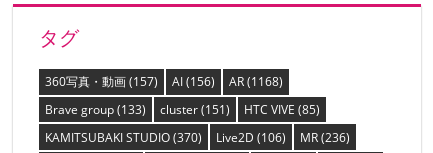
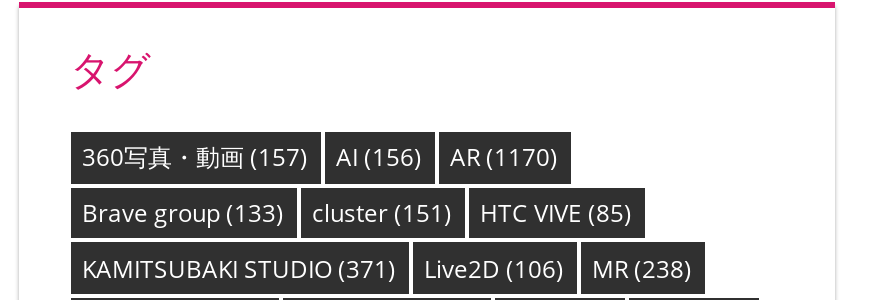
[44,73,282,90] 360写真・動画(157) AI (156) AR (1168) -> [82,140,558,174] 360写真・動画(157) AI (156) AR (1170)
[44,129,201,146] KAMITSUBAKI STUDIO (370) -> [82,251,396,285] KAMITSUBAKI STUDIO (371)
[299,129,349,146] MR (236) -> [592,251,692,285] MR (238)

